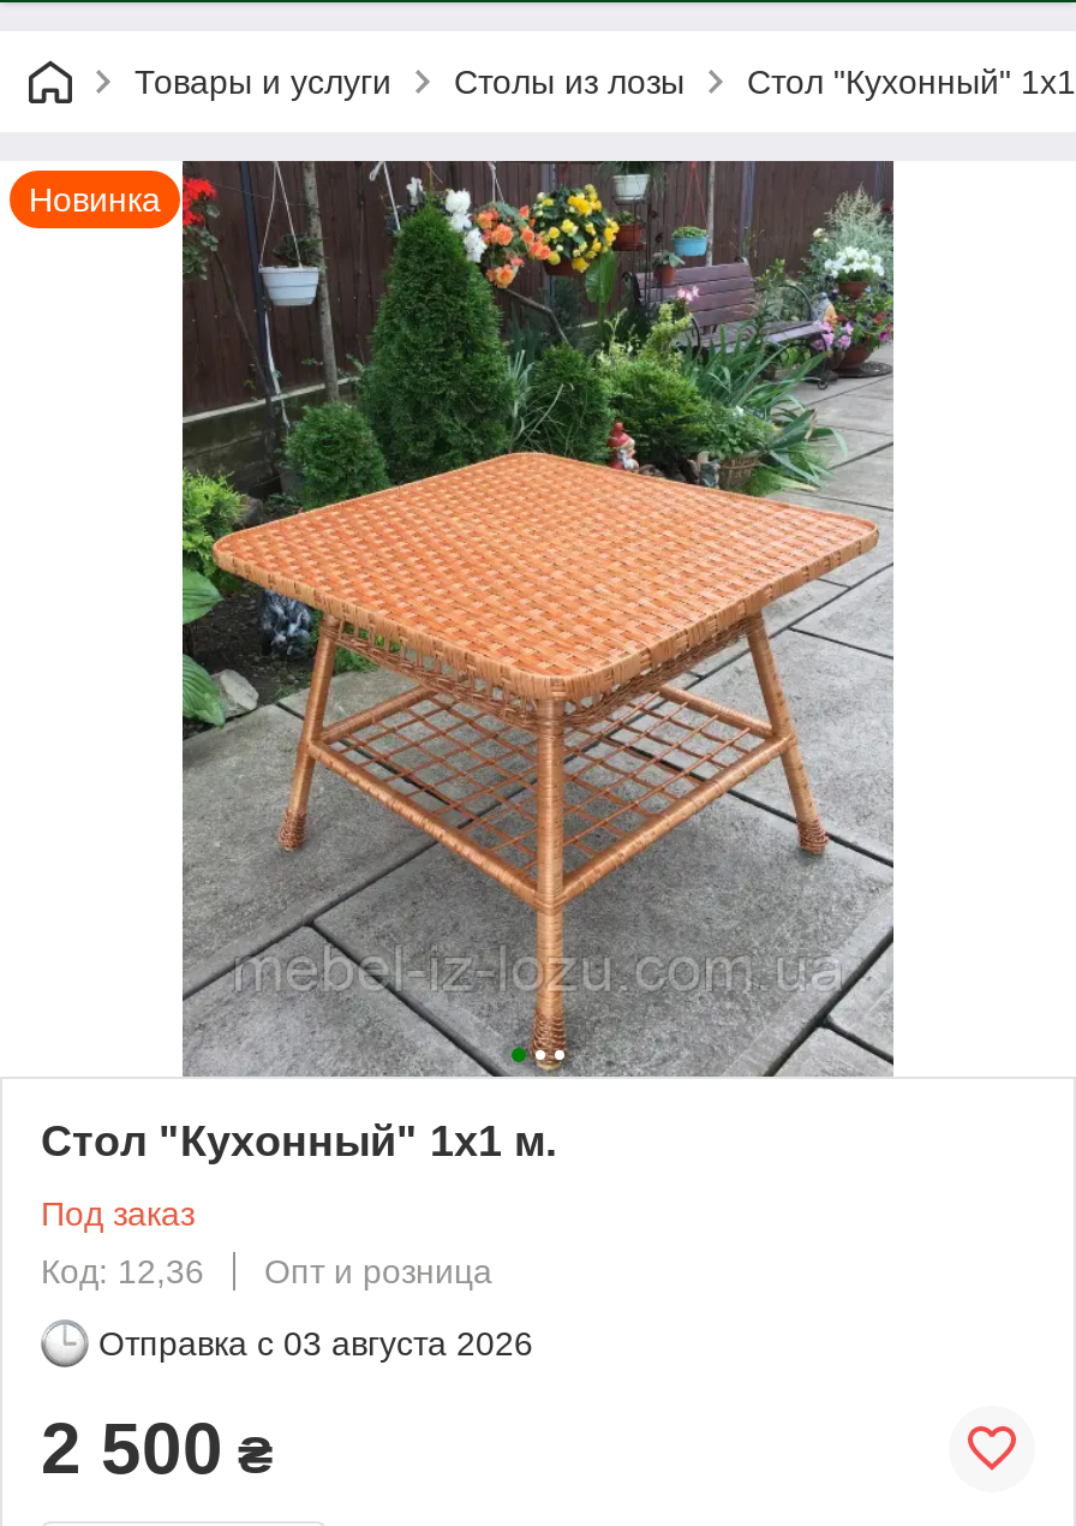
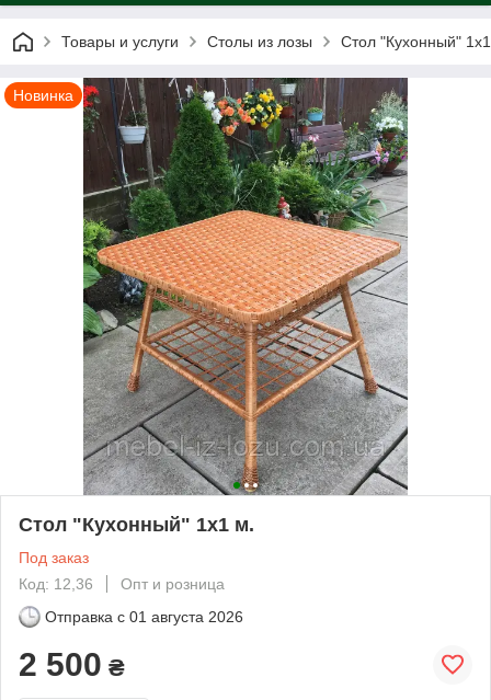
[98,1324,533,1362] Отправка с 03 августа 2026 -> [45,608,243,625] Отправка с 01 августа 2026

